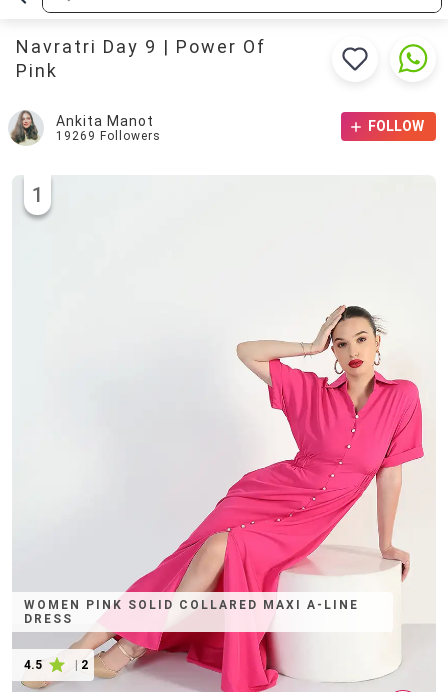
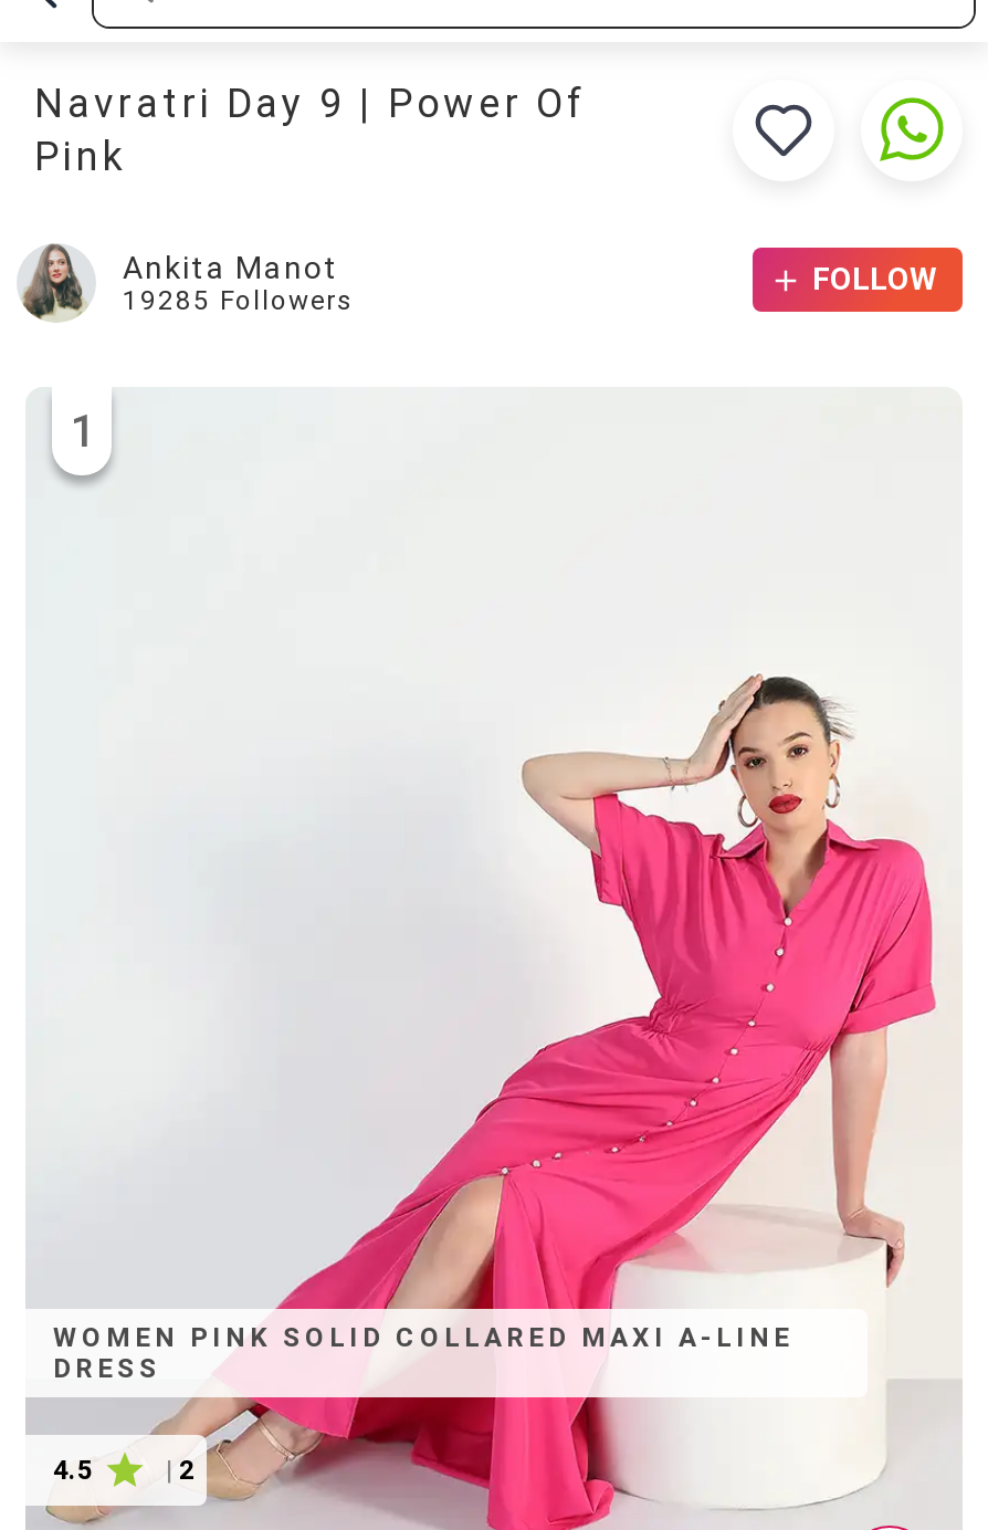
[56,129,161,143] 19269 Followers -> [123,285,355,316] 19285 Followers

